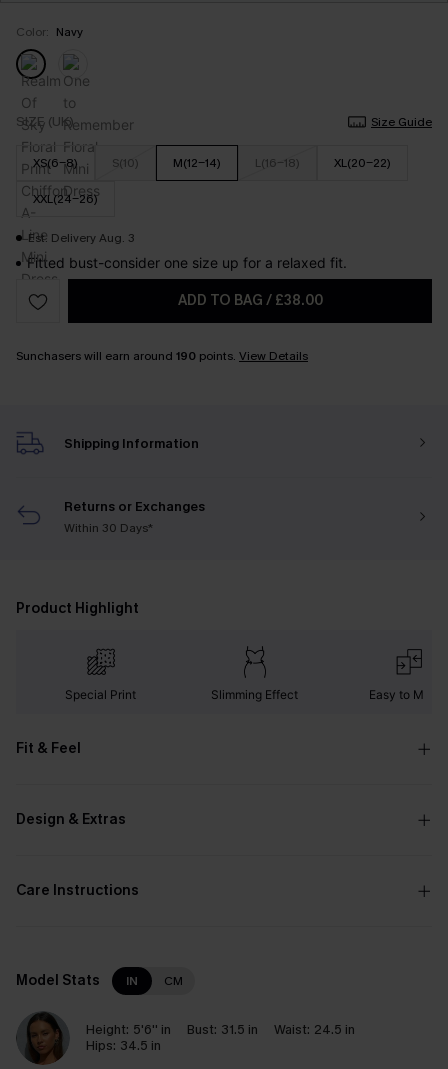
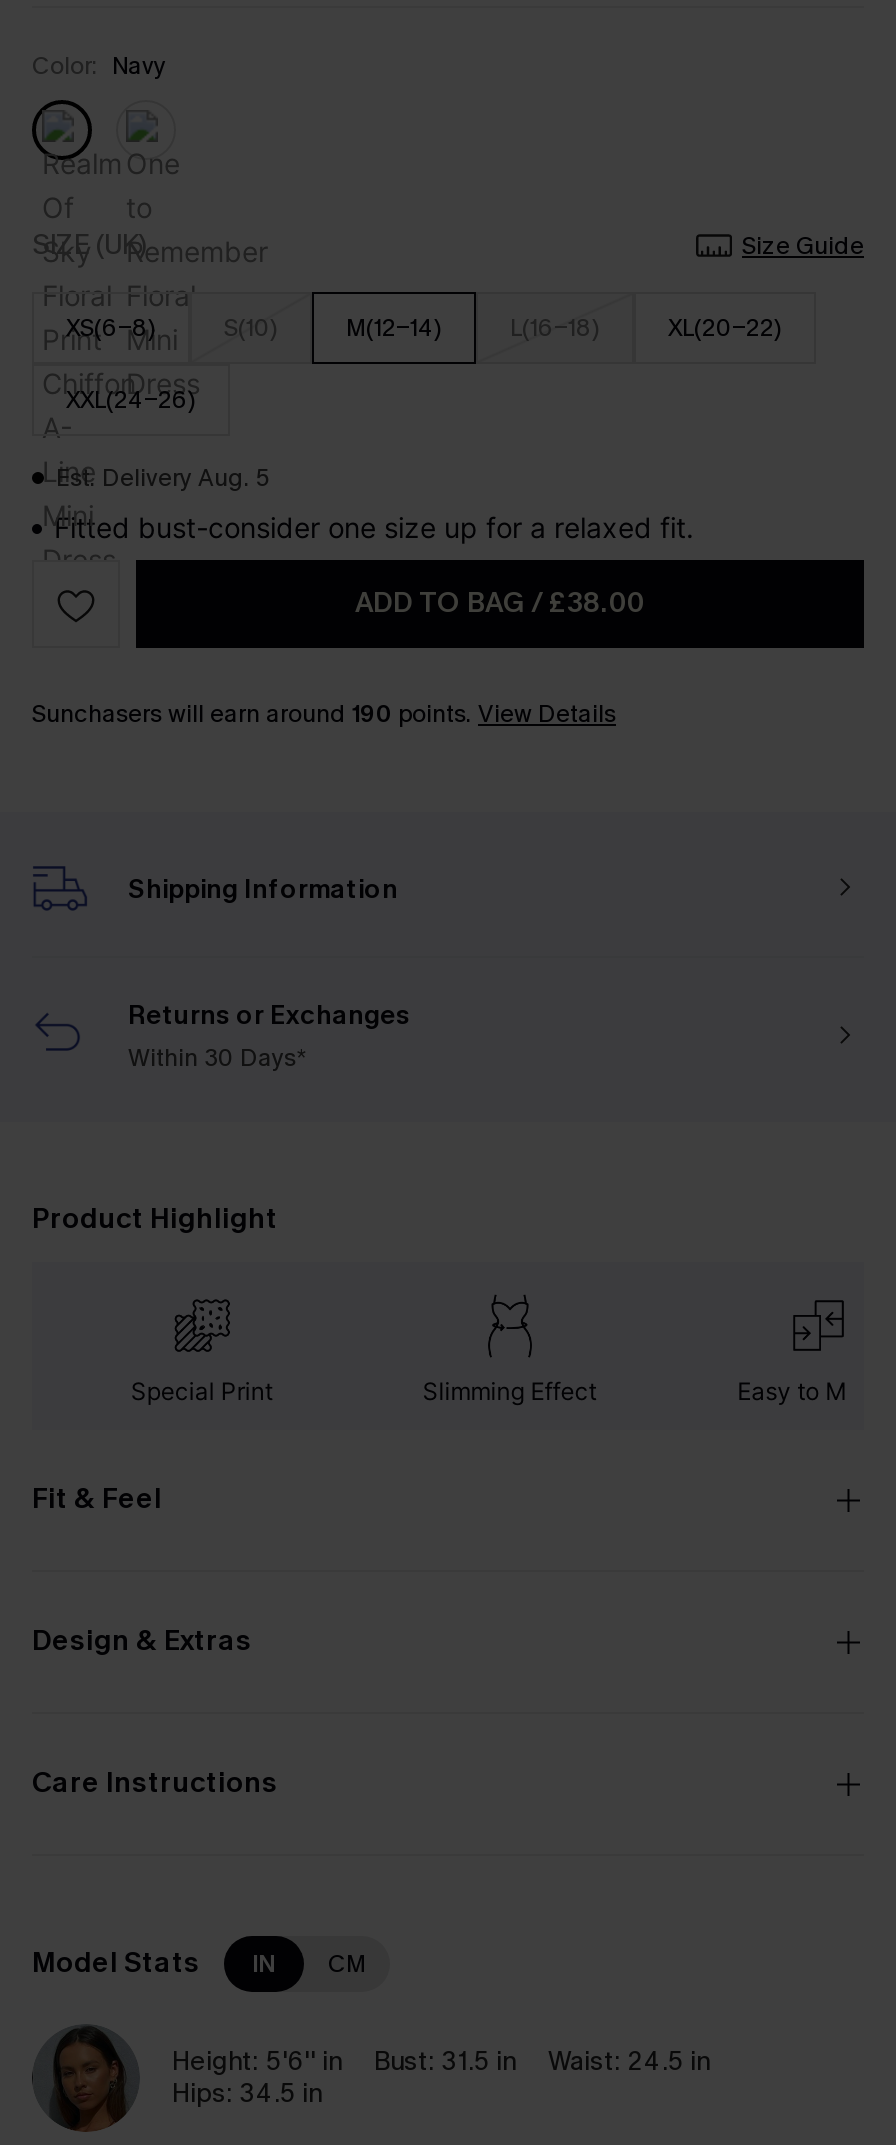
[28,230,135,246] Est. Delivery Aug. 3 -> [56,462,270,494] Est. Delivery Aug. 5

